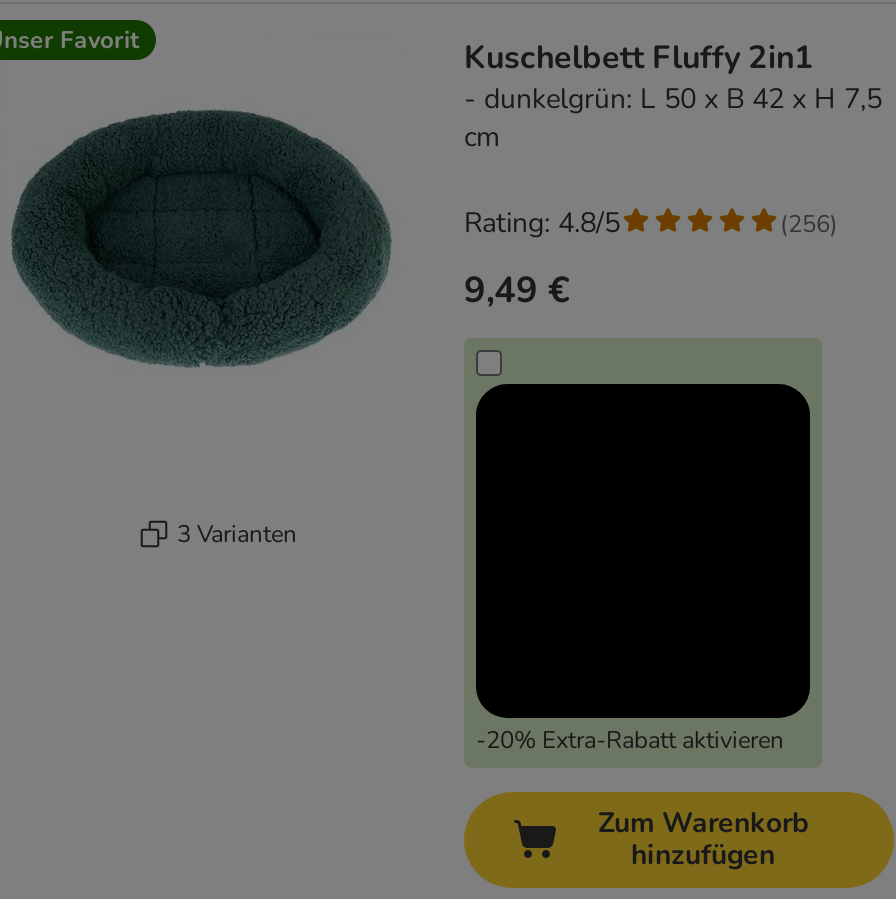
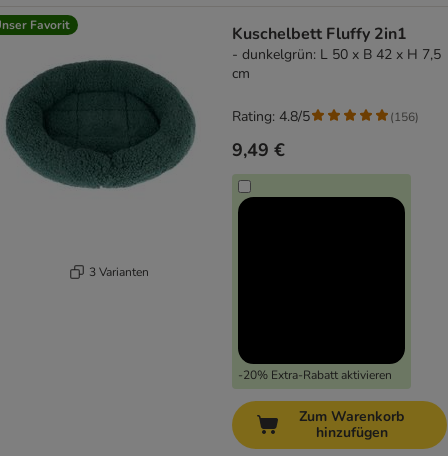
[780,207,838,239] (256) -> [390,109,419,125] (156)

